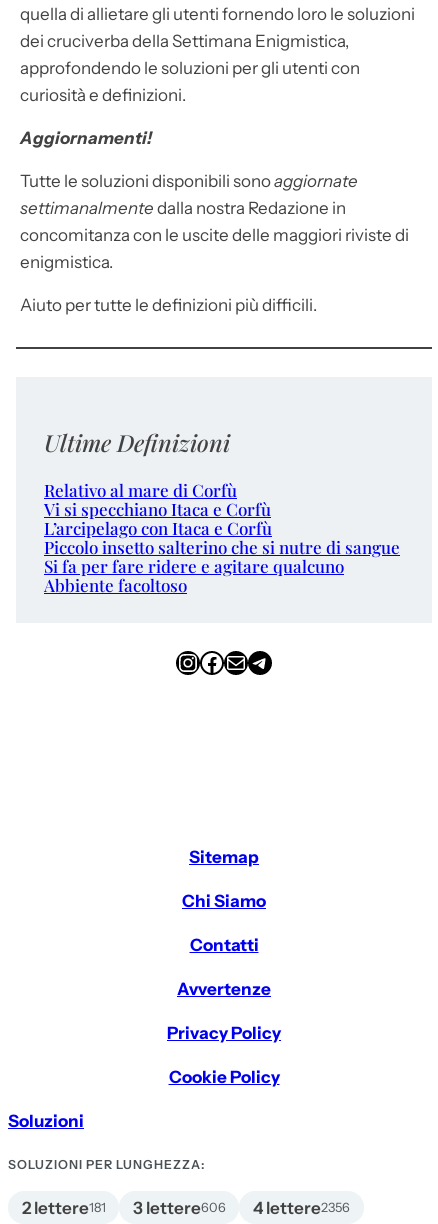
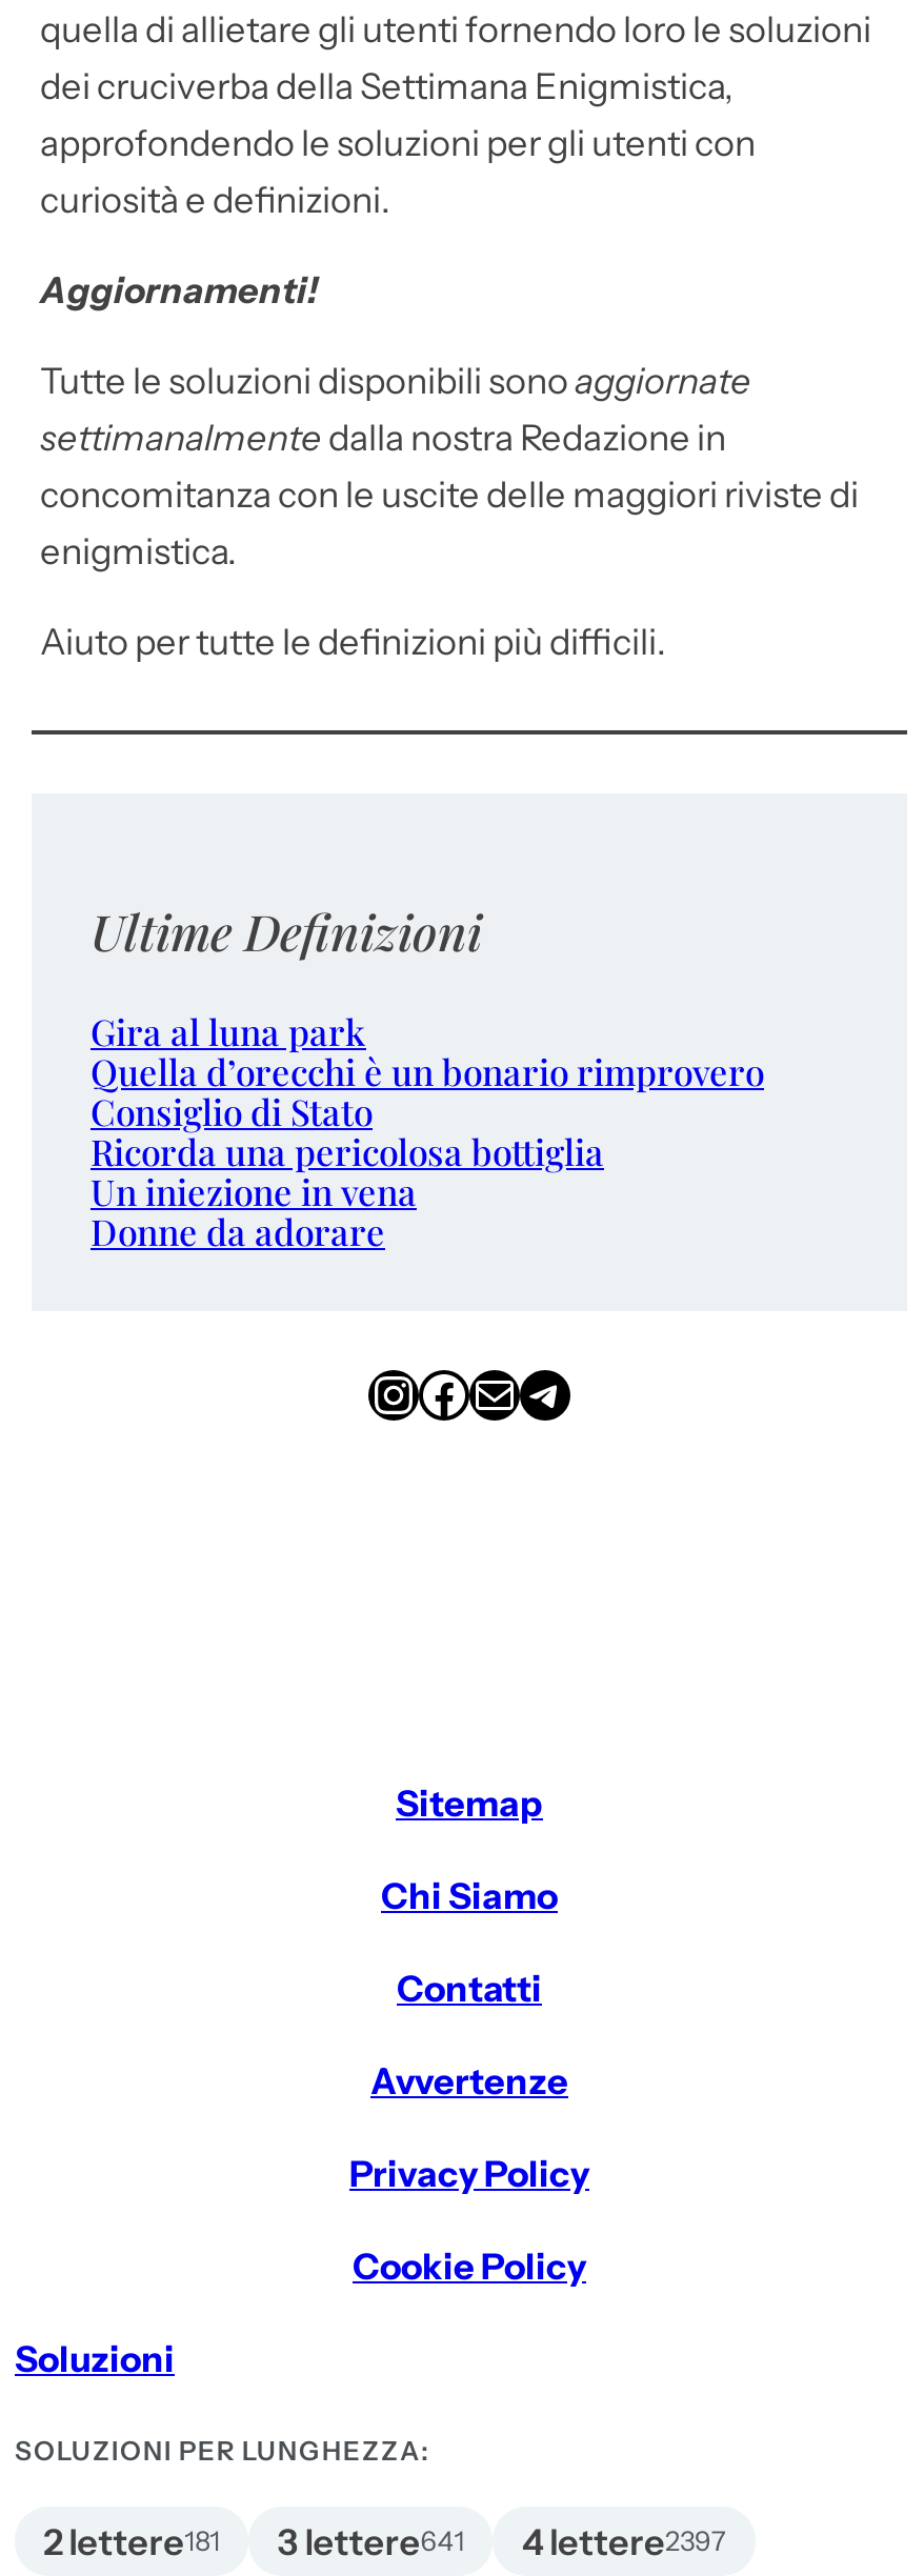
[44,479,400,596] Relativo al mare di Corfù | Vi si specchiano Itaca e Corfù | L’arcipelago con Itaca e Corfù | Piccolo insetto salterino che si nutre di sangue | Si fa per fare ridere e agitare qualcuno | Abbiente facoltoso -> [91,1009,764,1255] Gira al luna park | Quella d’orecchi è un bonario rimprovero | Consiglio di Stato | Ricorda una pericolosa bottiglia | Un iniezione in vena | Donne da adorare
[133,1197,226,1217] 3 lettere606 -> [277,2520,465,2562] 3 lettere641
[253,1197,350,1217] 4 lettere2356 -> [522,2520,726,2562] 4 lettere2397

